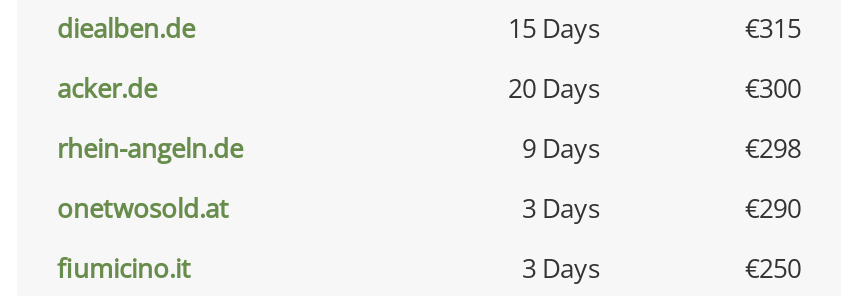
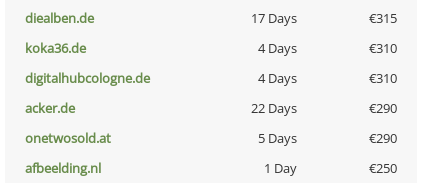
[508,10,600,46] 15 Days -> [250,9,296,27] 17 Days
none -> [25,39,397,87] koka36.de | 4 Days | €310 | digitalhubcologne.de | 4 Days | €310
[57,70,801,226] 20 Days | €300 | rhein-angeln.de | 9 Days | €298 | 3 Days -> [250,99,296,117] 22 Days
moved [57,70,157,106] -> [25,99,75,117]: acker.de
moved [57,190,229,226] -> [25,129,111,147]: onetwosold.at
[57,250,600,286] fiumicino.it | 3 Days -> [25,129,397,177] 5 Days | €290 | afbeelding.nl | 1 Day

